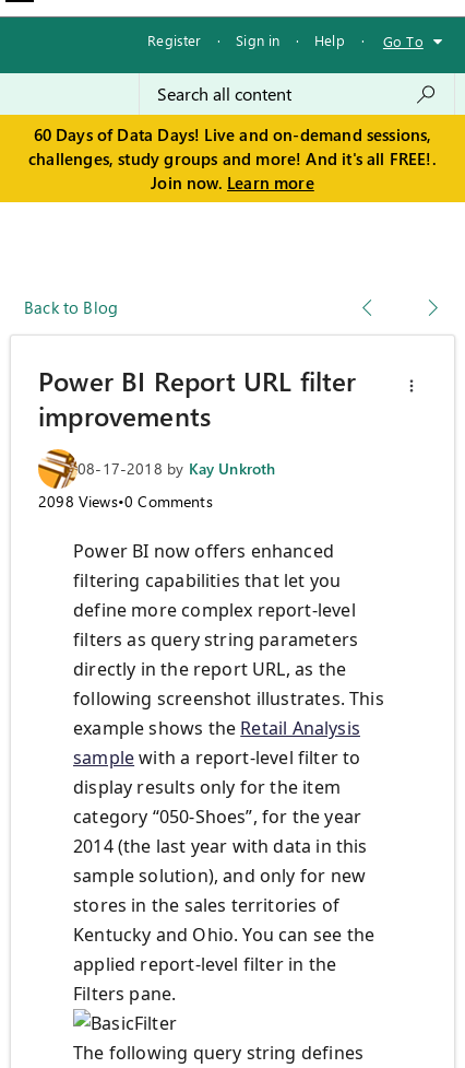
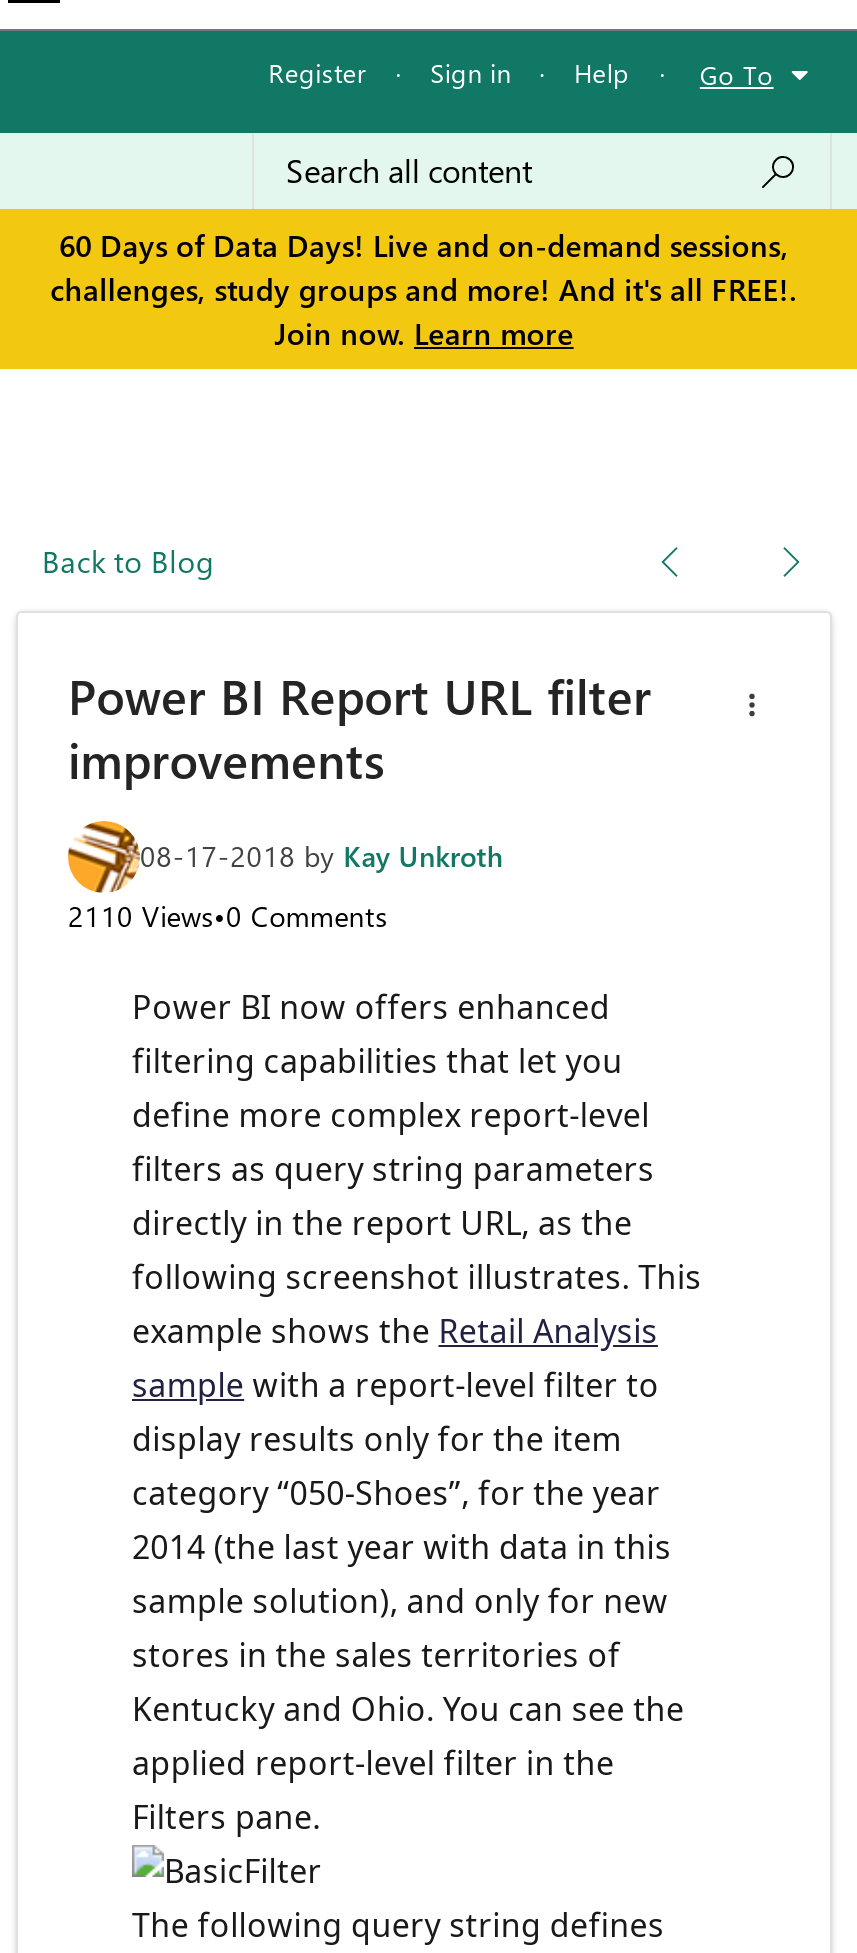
[38,491,213,512] 2098 Views•0 Comments -> [68,898,388,936] 2110 Views•0 Comments

